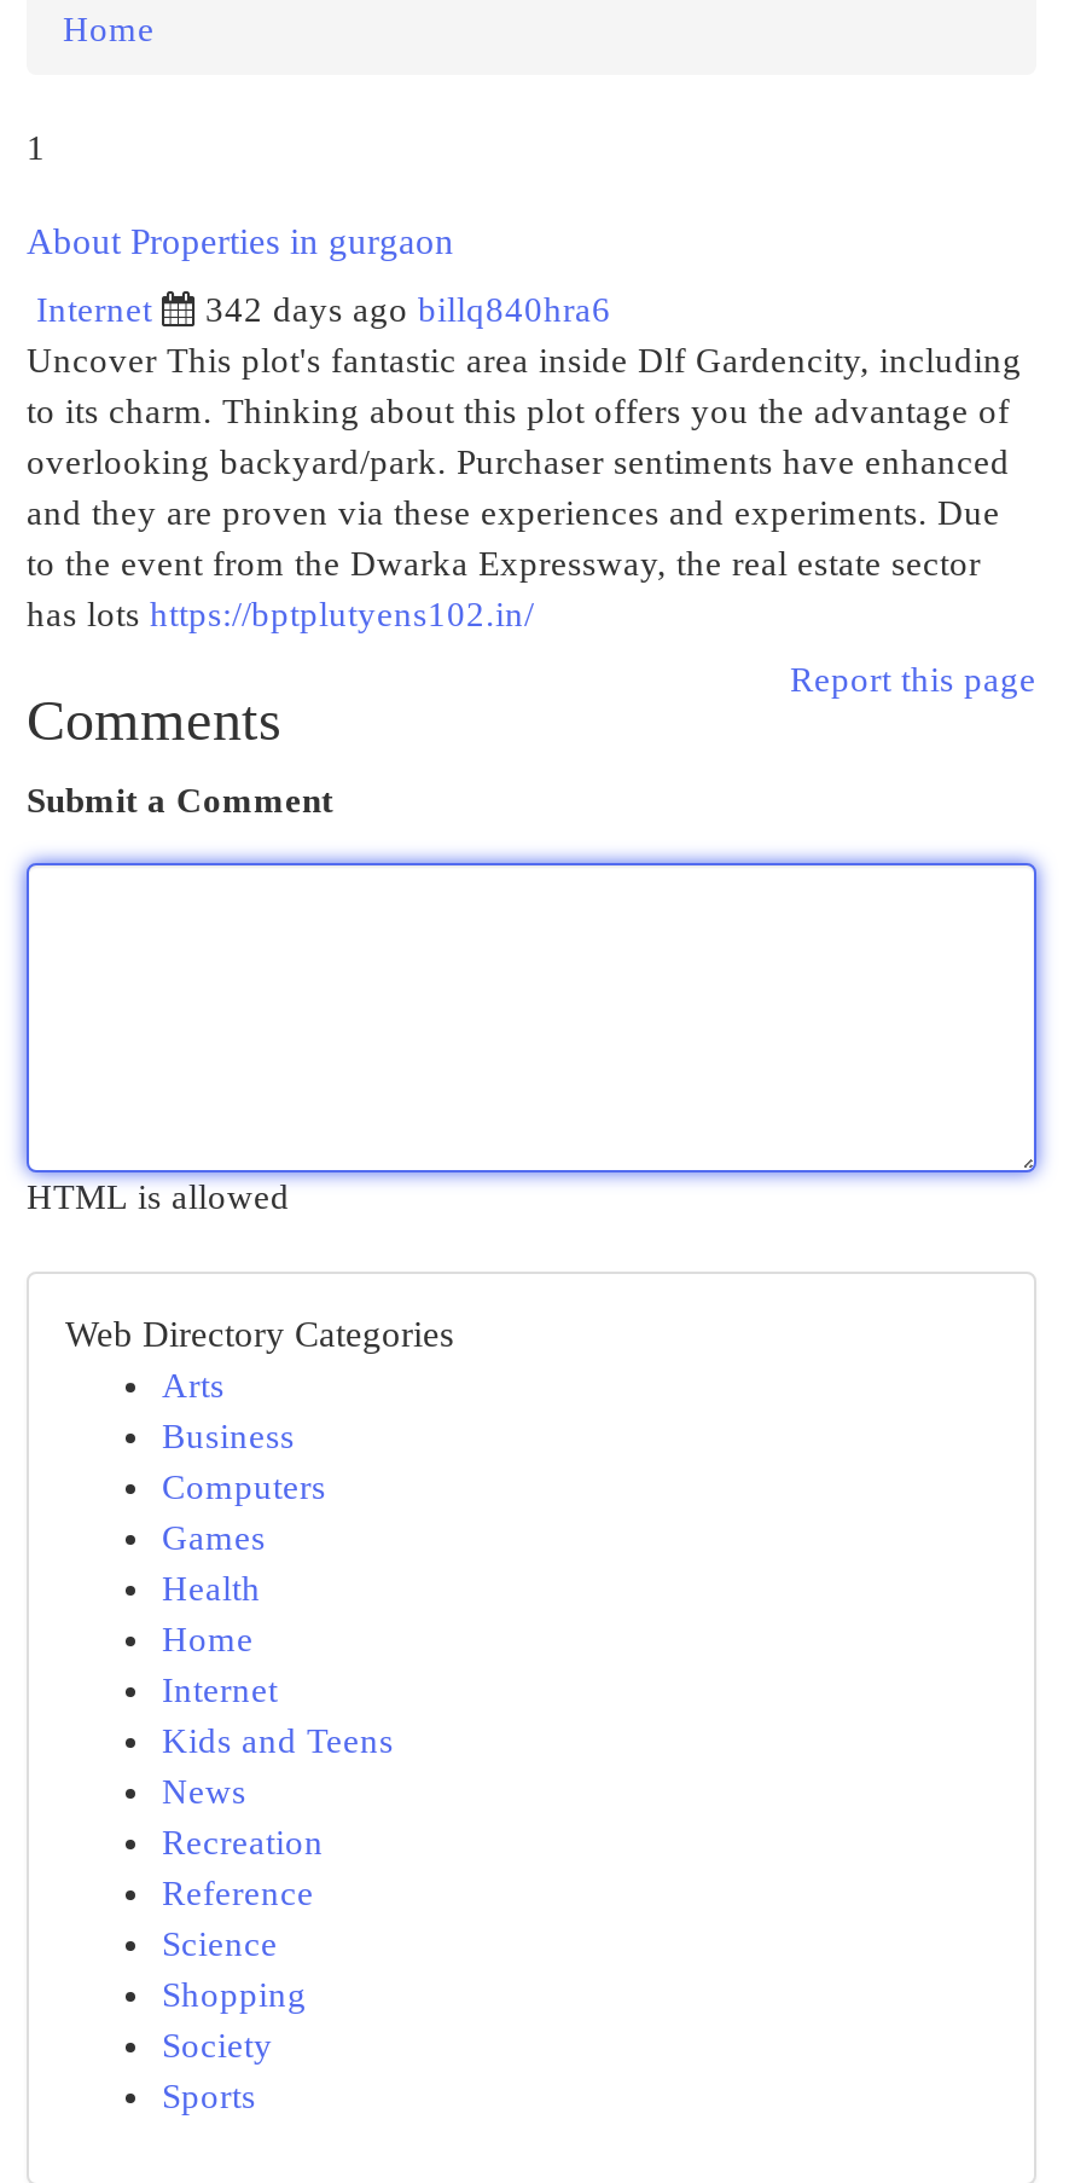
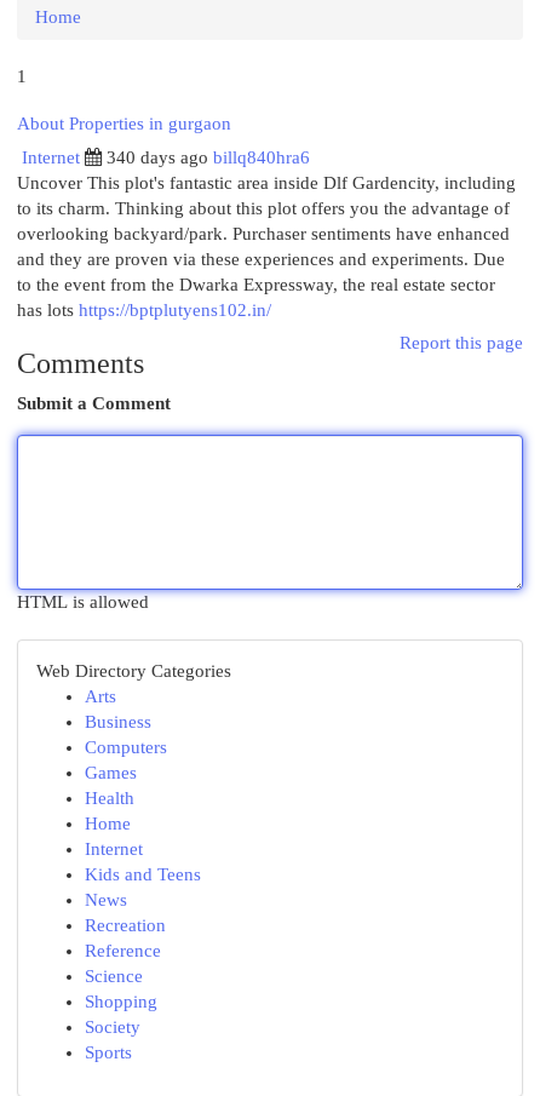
[205,290,611,329] 342 days ago billq840hra6 -> [107,148,310,167] 340 days ago billq840hra6

